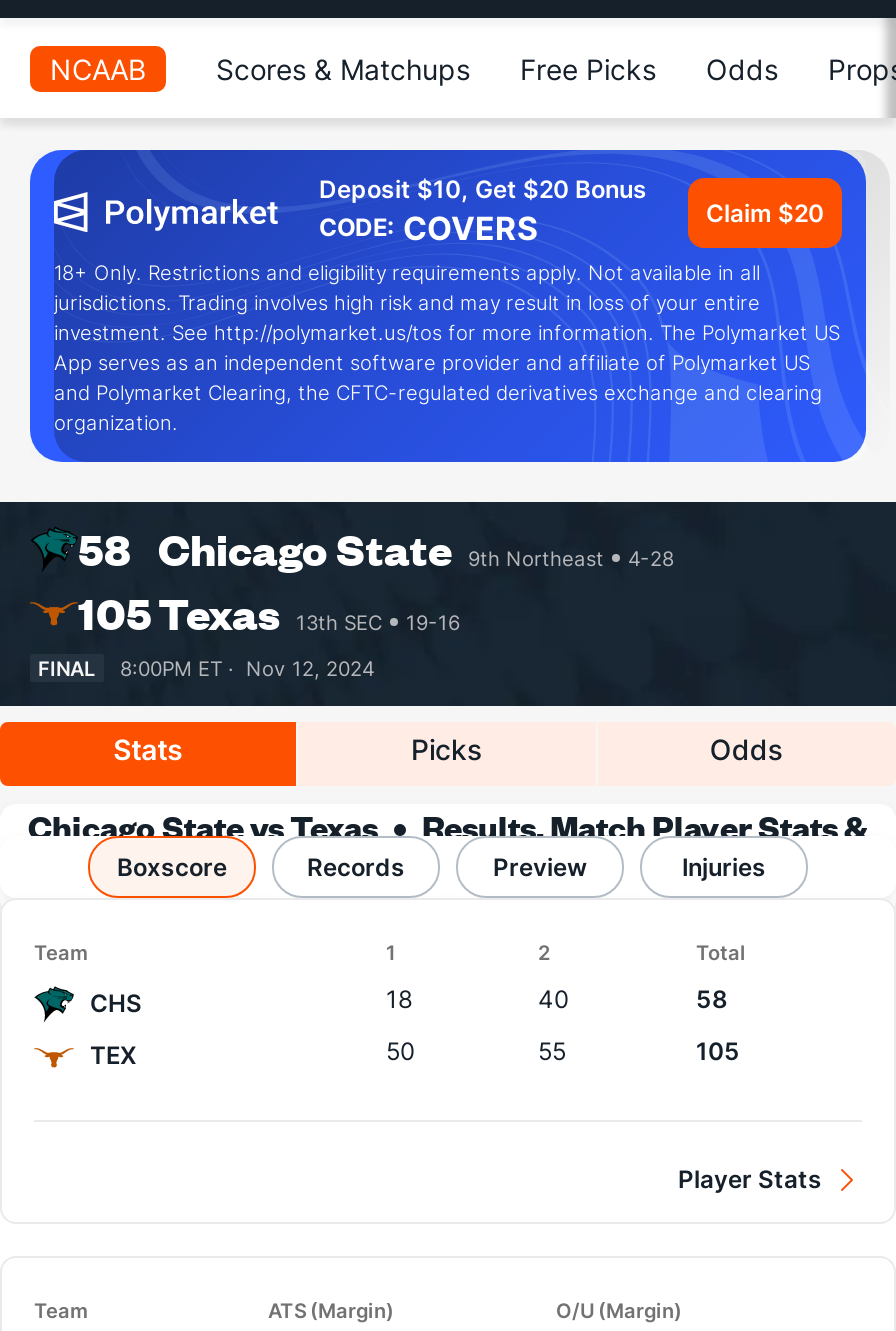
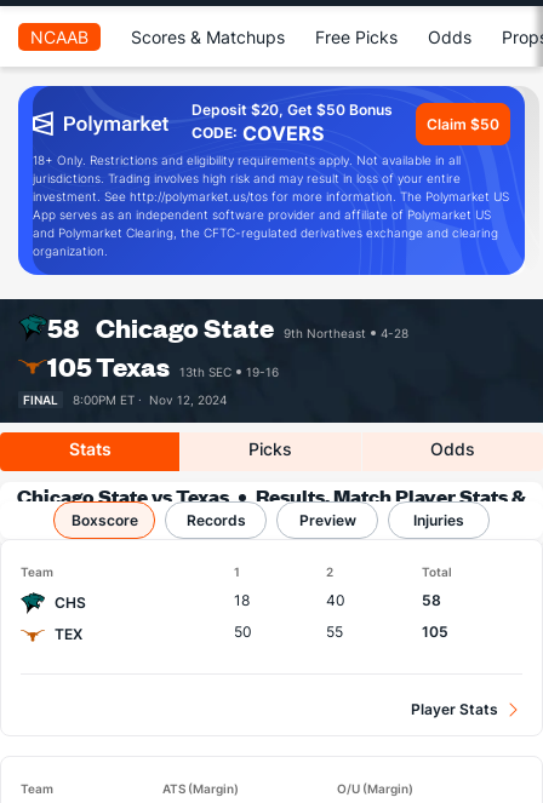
[319,174,647,204] Deposit $10, Get $20 Bonus -> [192,101,393,119] Deposit $20, Get $50 Bonus
[706,197,824,227] Claim $20 -> [427,114,499,133] Claim $50

